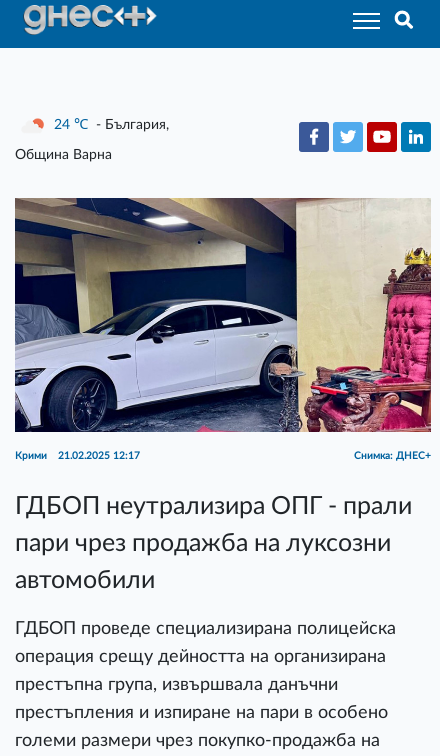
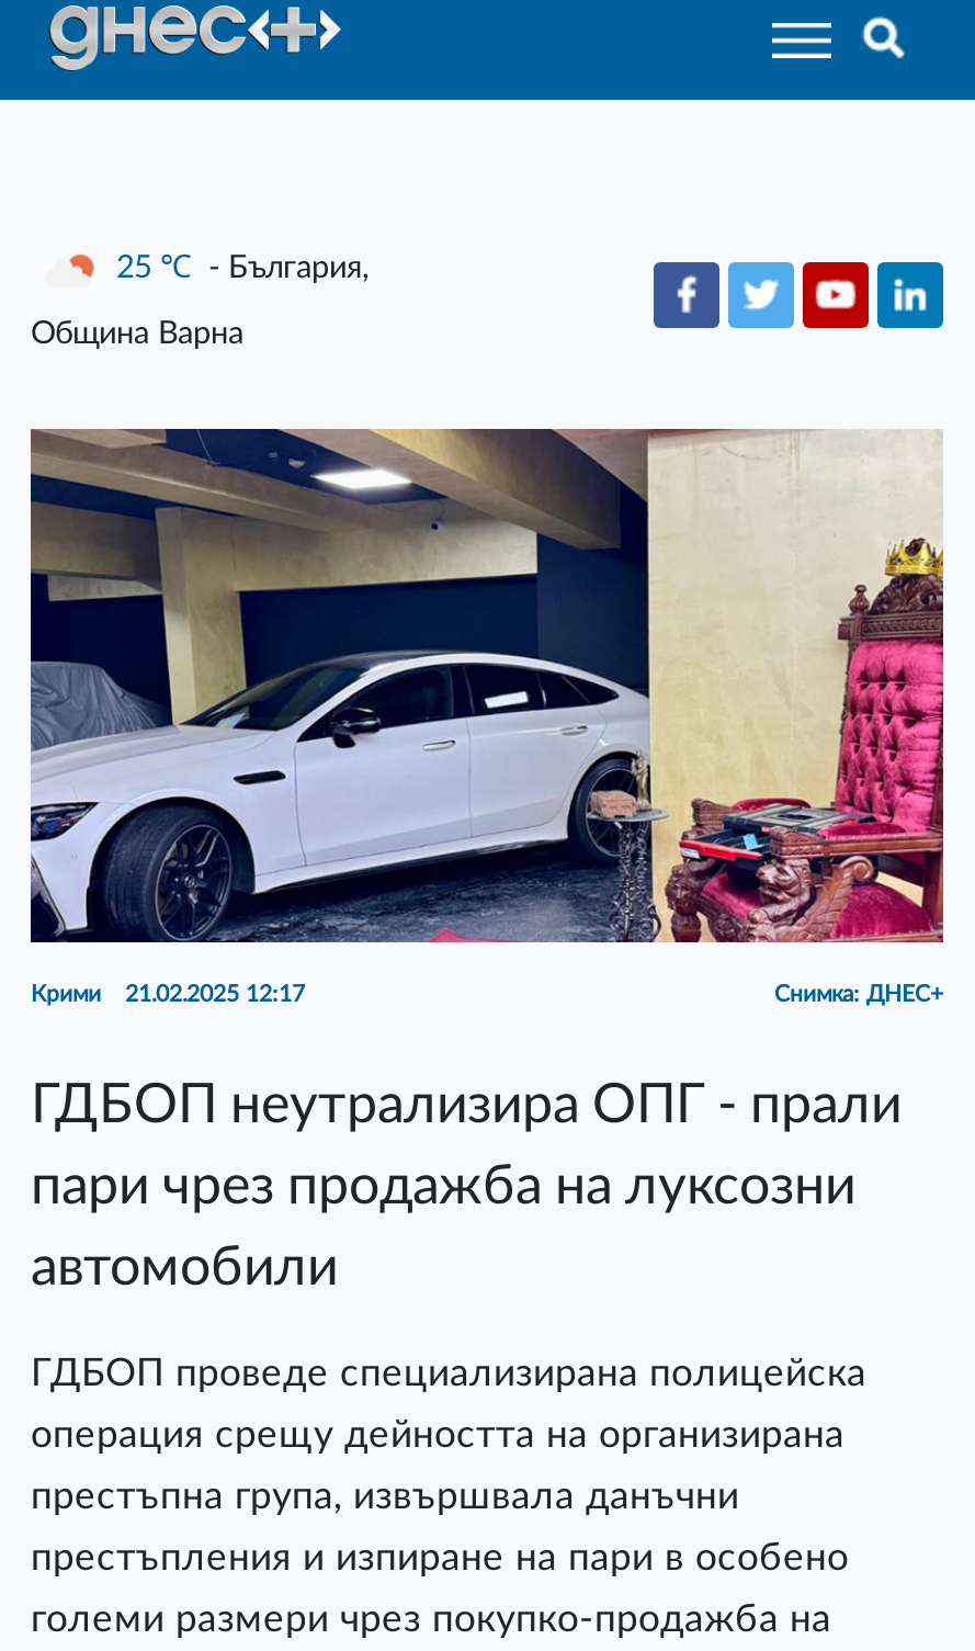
[54,117,169,132] 24 ℃ - България, -> [116,251,369,284] 25 ℃ - България,

